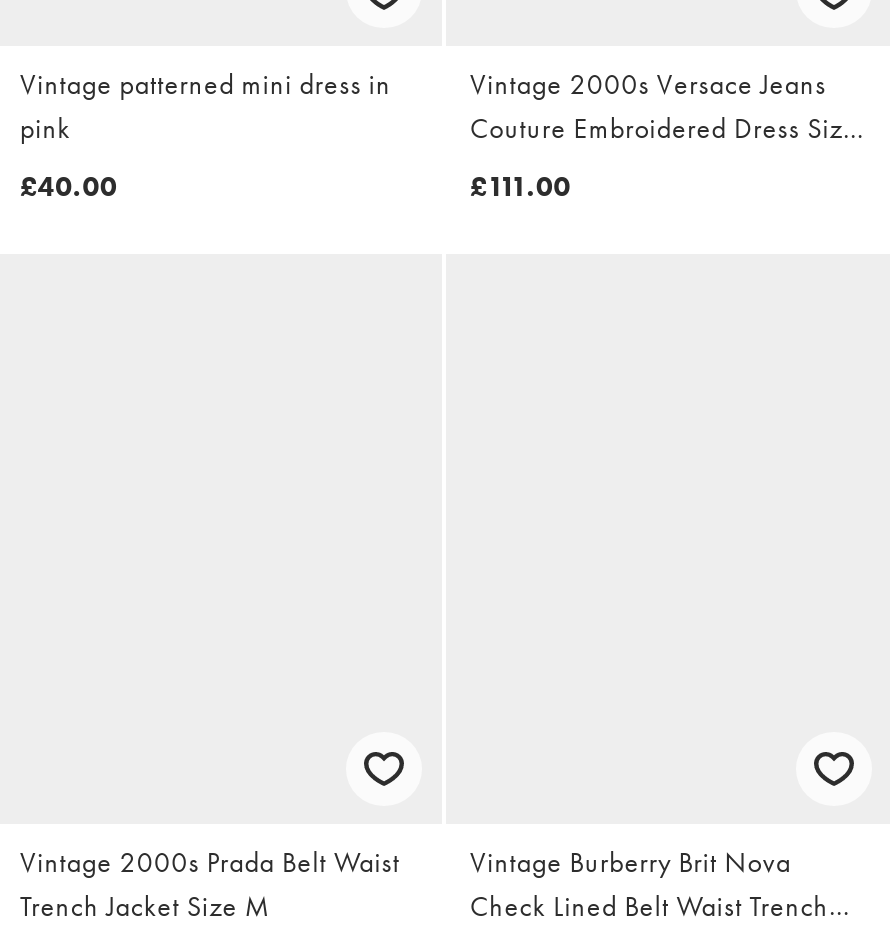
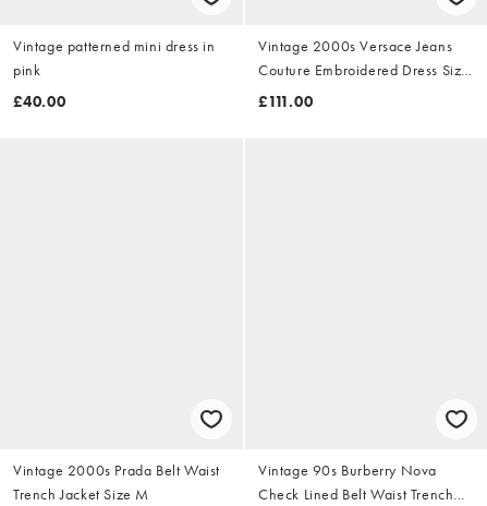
[470,843,791,879] Vintage Burberry Brit Nova -> [258,460,437,480] Vintage 90s Burberry Nova

